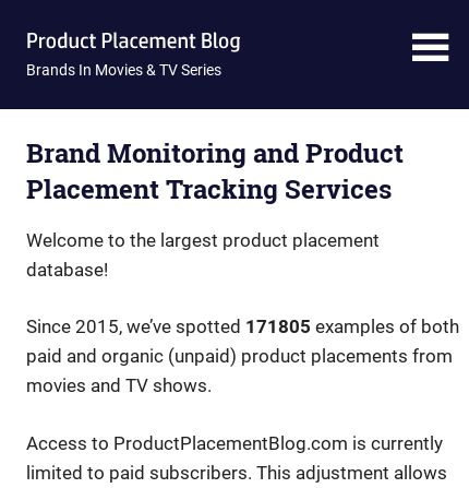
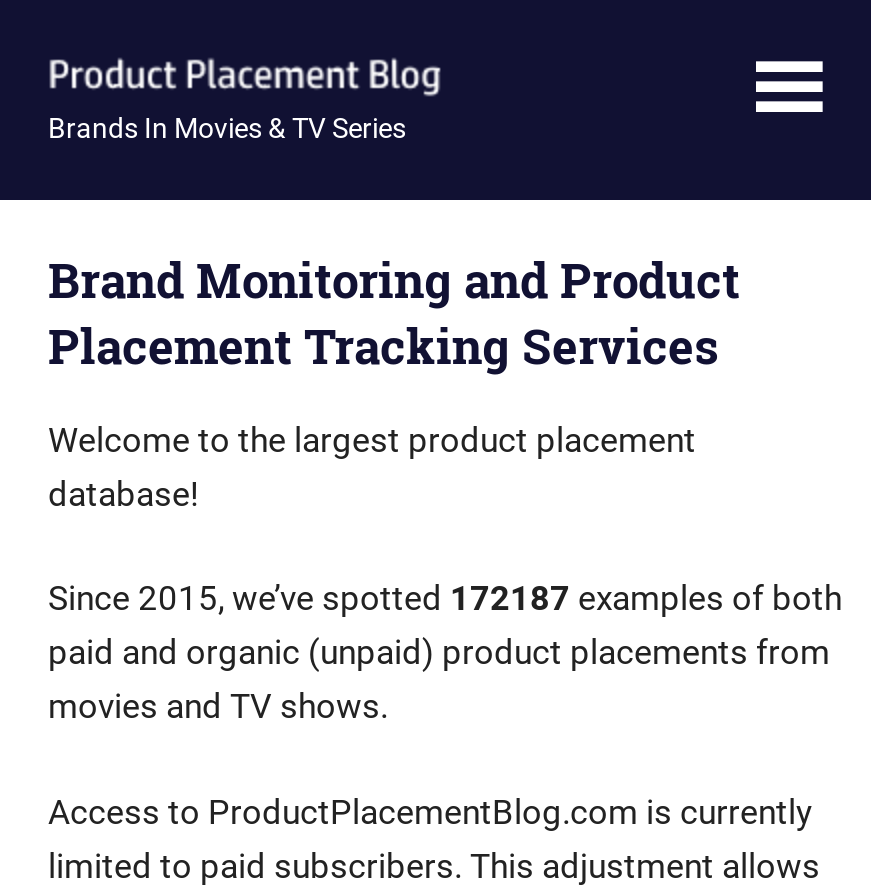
[26,316,459,337] Since 2015, we’ve spotted 171805 examples of both -> [48,578,842,618] Since 2015, we’ve spotted 172187 examples of both

